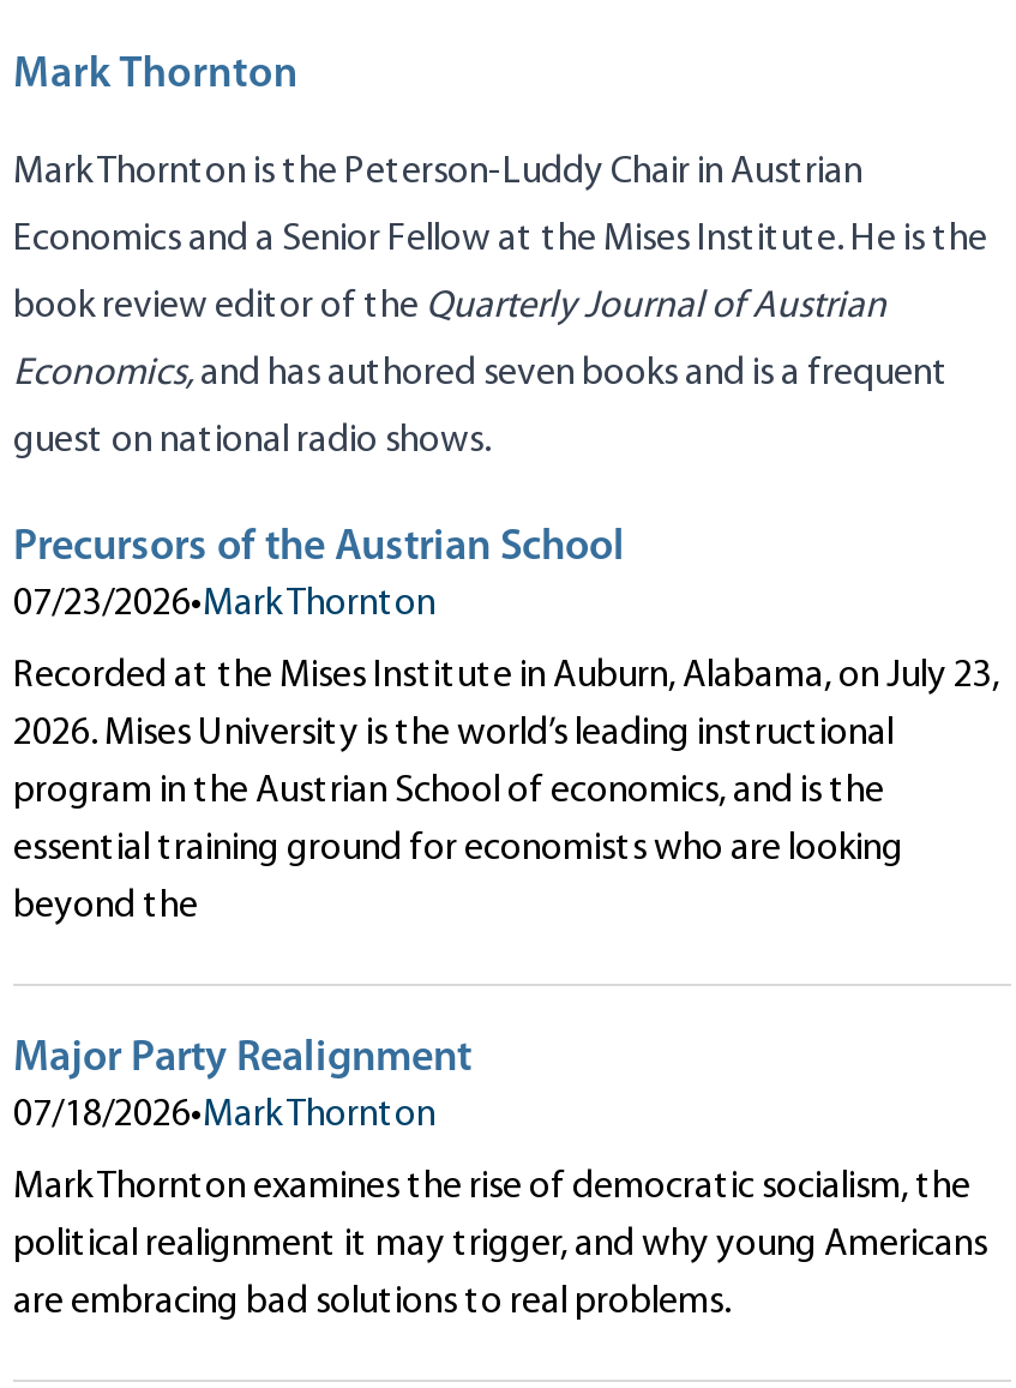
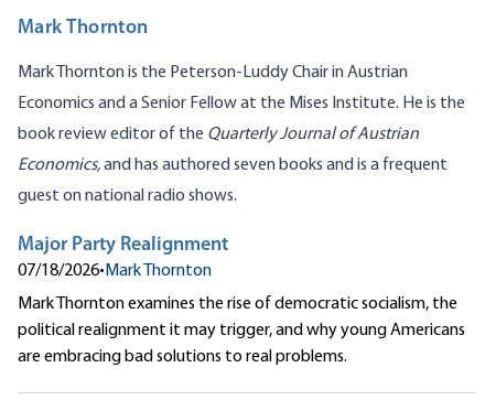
[13,526,999,927] Precursors of the Austrian School | 07/23/2026•Mark Thornton | Recorded at the Mises Institute in Auburn, Alabama, on July 23, | 2026. Mises University is the world’s leading instructional | program in the Austrian School of economics, and is the | essential training ground for economists who are looking | beyond the -> none

